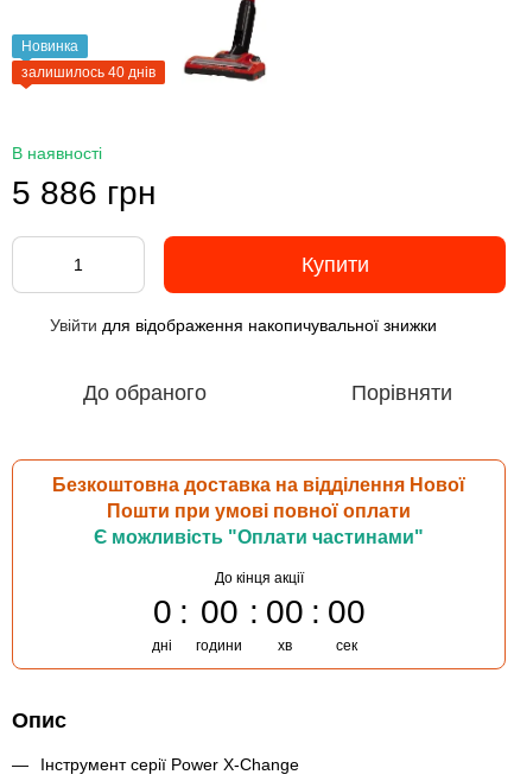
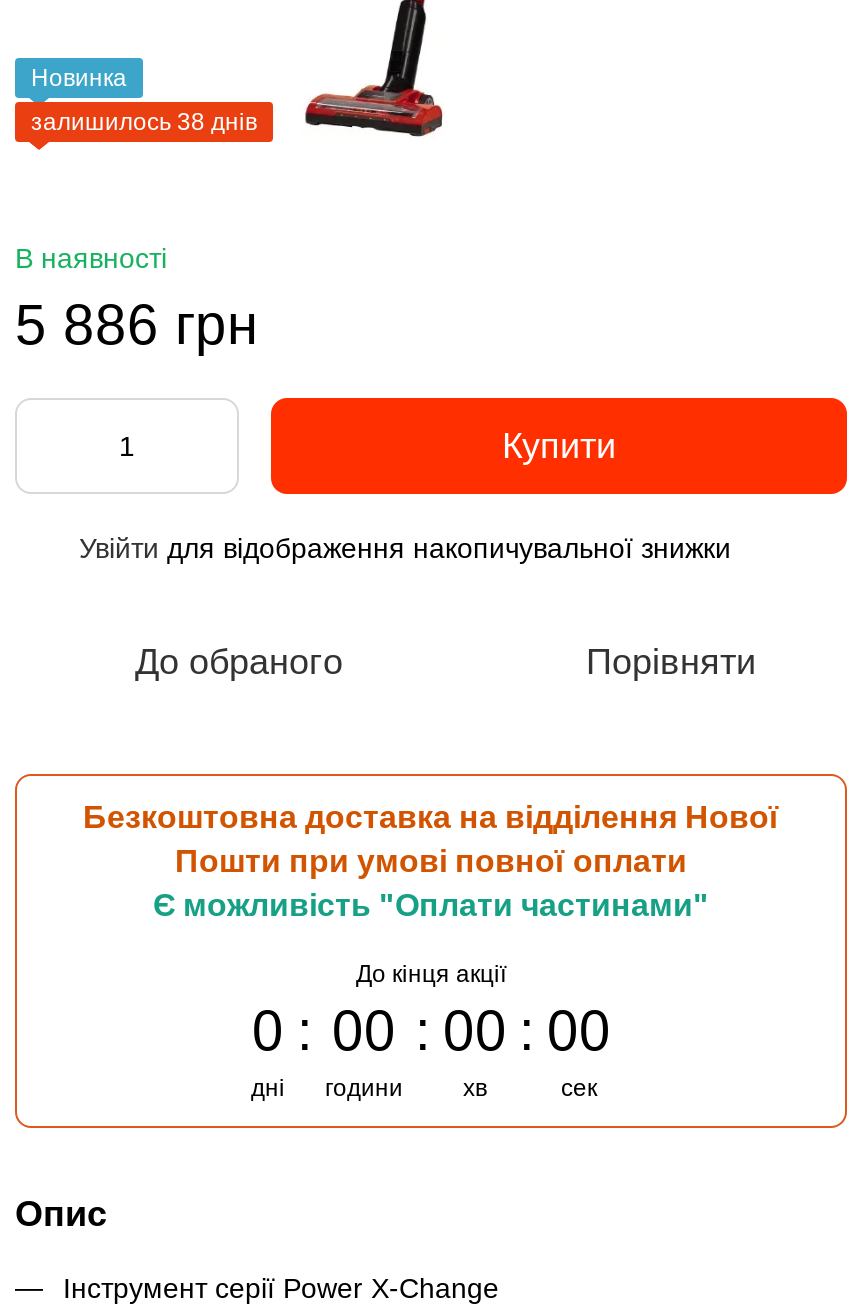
[21,64,156,80] залишилось 40 днів -> [31,107,257,135] залишилось 38 днів

